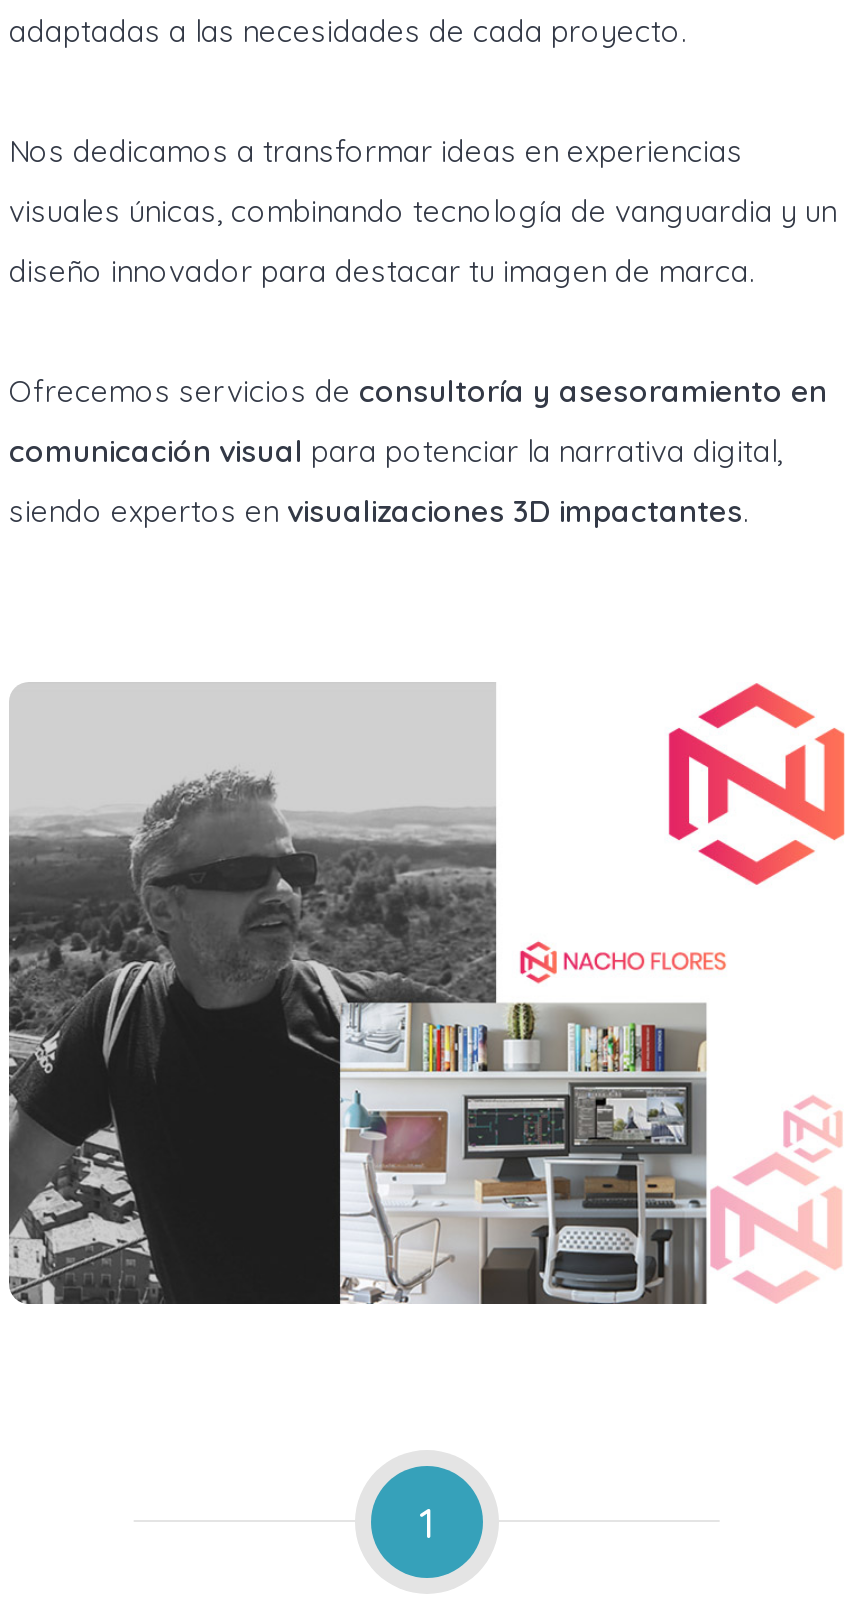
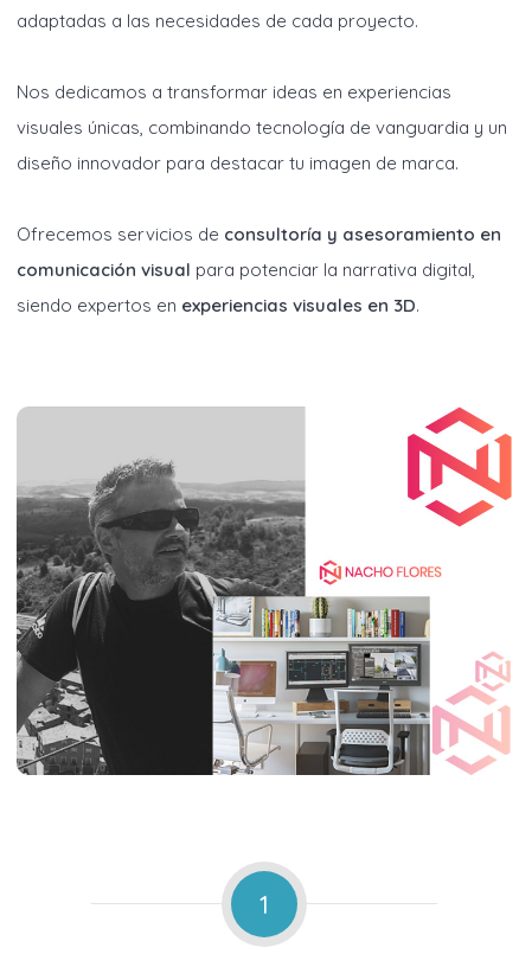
[9,492,749,530] siendo expertos en visualizaciones 3D impactantes. -> [17,294,419,316] siendo expertos en experiencias visuales en 3D.

